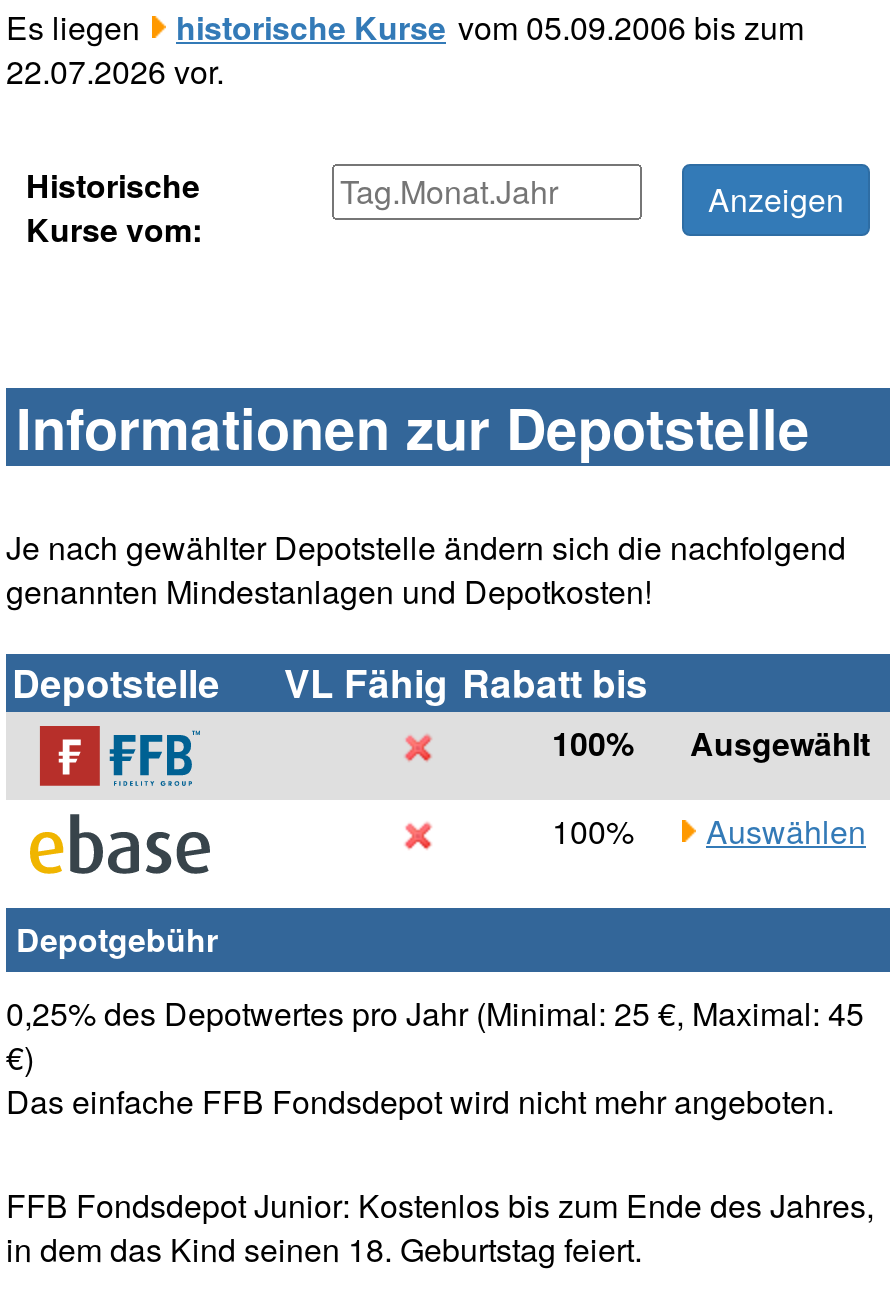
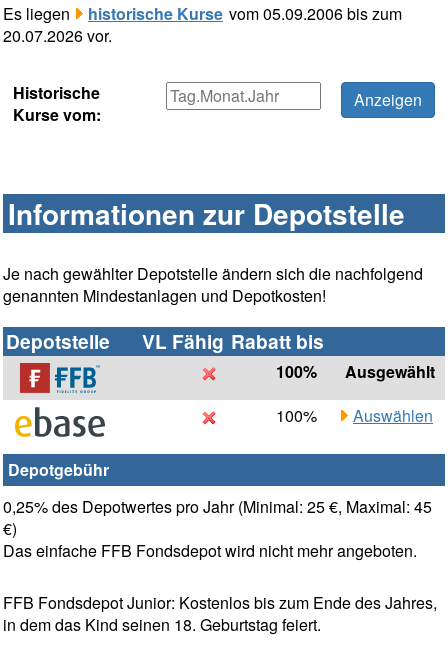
[6,49,224,95] 22.07.2026 vor. -> [3,24,112,47] 20.07.2026 vor.

